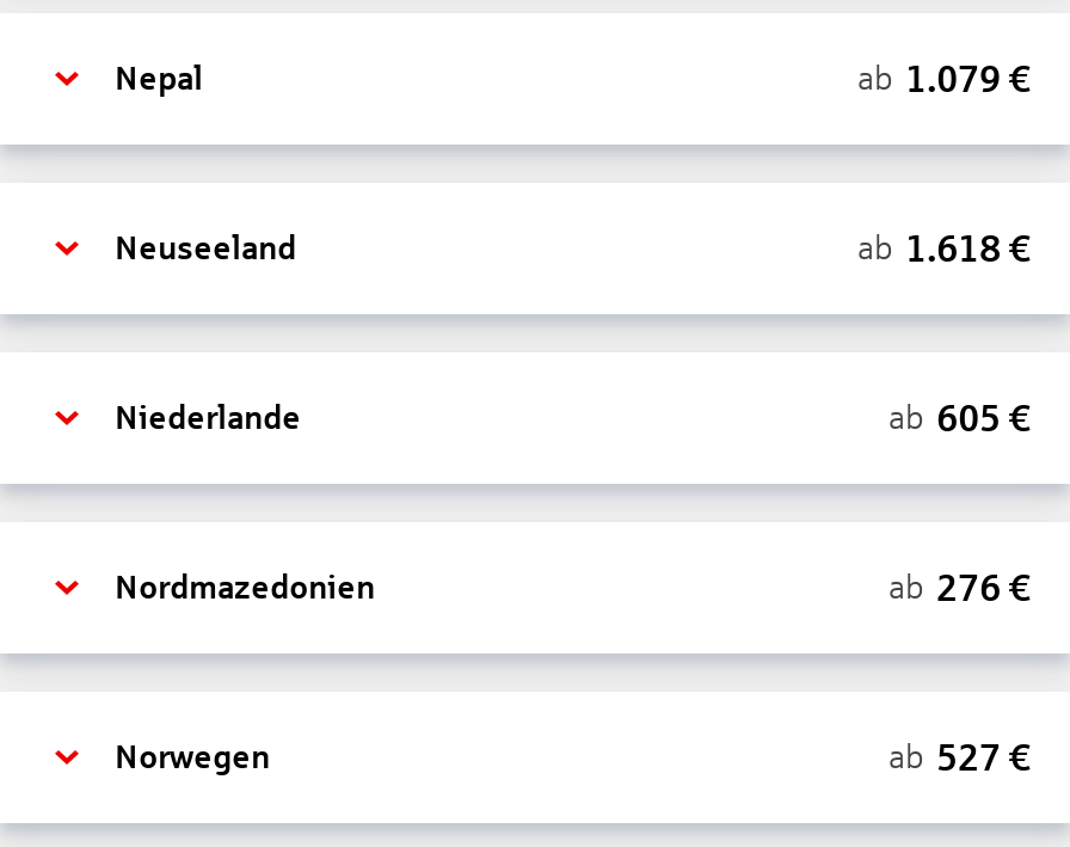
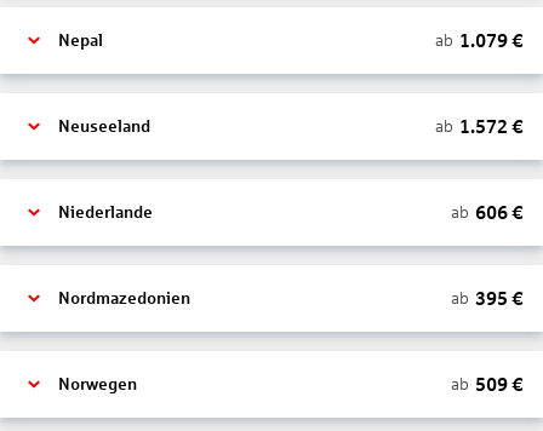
[857,227,1032,268] ab 1.618 € -> [435,116,524,136] ab 1.572 €
[888,397,1032,437] ab 605 € -> [451,202,524,222] ab 606 €
[888,566,1032,607] ab 276 € -> [451,288,524,308] ab 395 €
[888,736,1032,777] ab 527 € -> [451,373,524,394] ab 509 €

